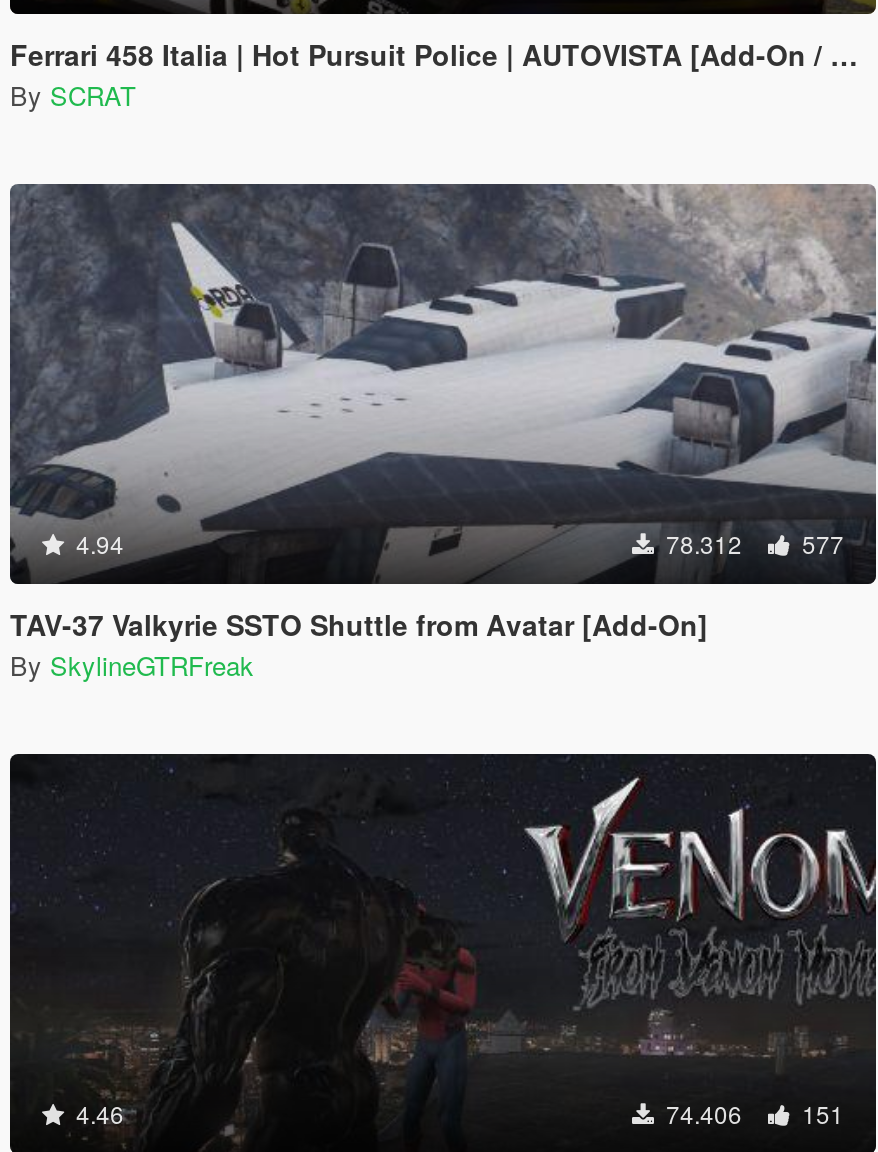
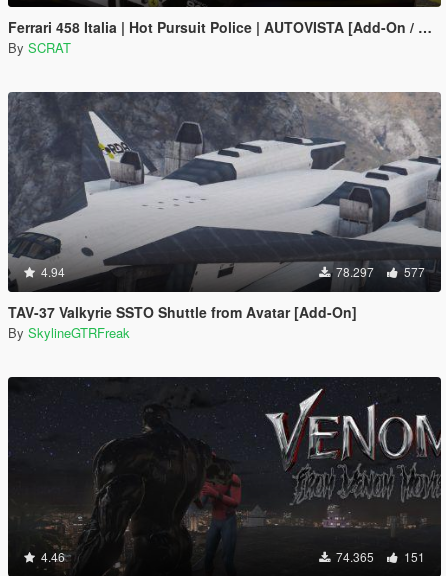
[660,526,844,560] 78.312 577 -> [333,263,425,280] 78.297 577
[660,1096,844,1130] 74.406 151 -> [333,548,425,565] 74.365 151

